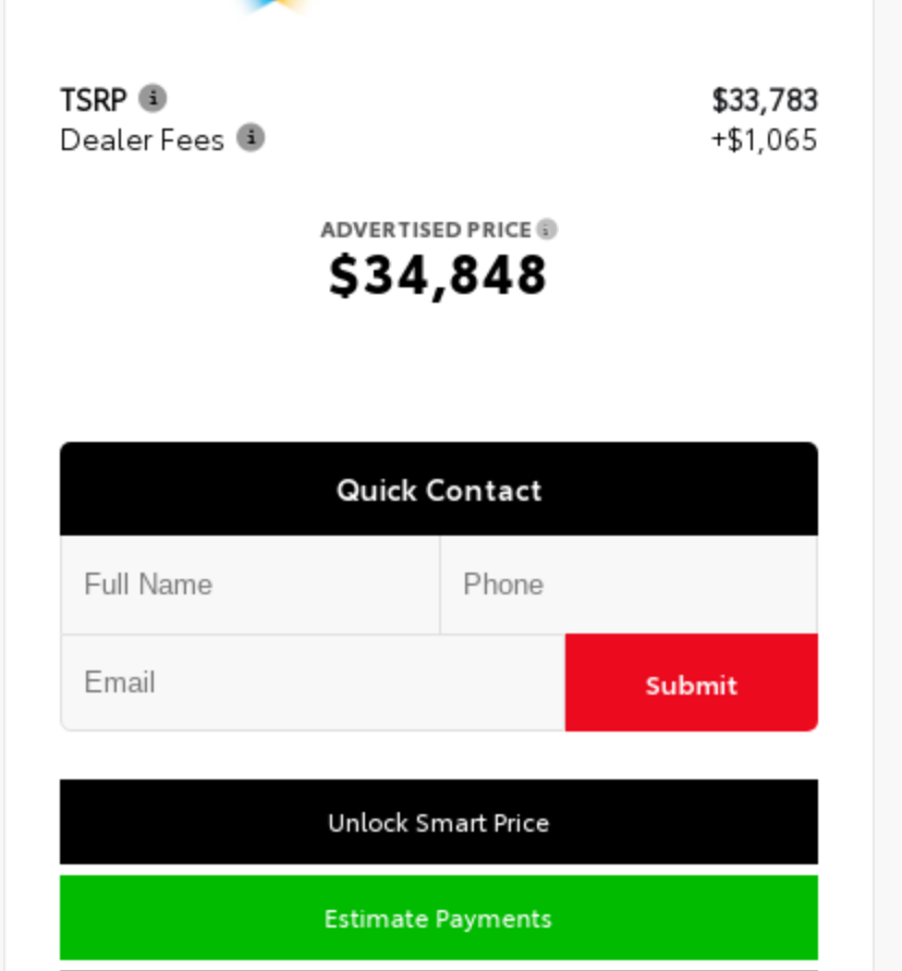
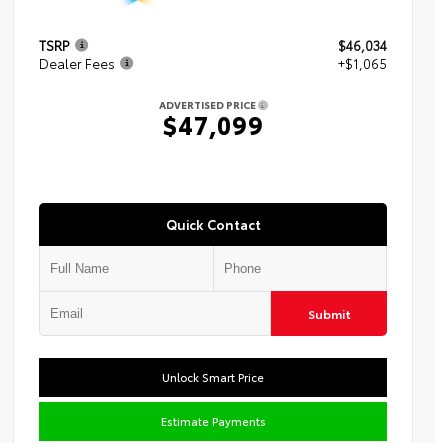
[711,77,818,116] $33,783 -> [338,35,387,53] $46,034
[329,233,549,307] $34,848 -> [162,107,263,141] $47,099

